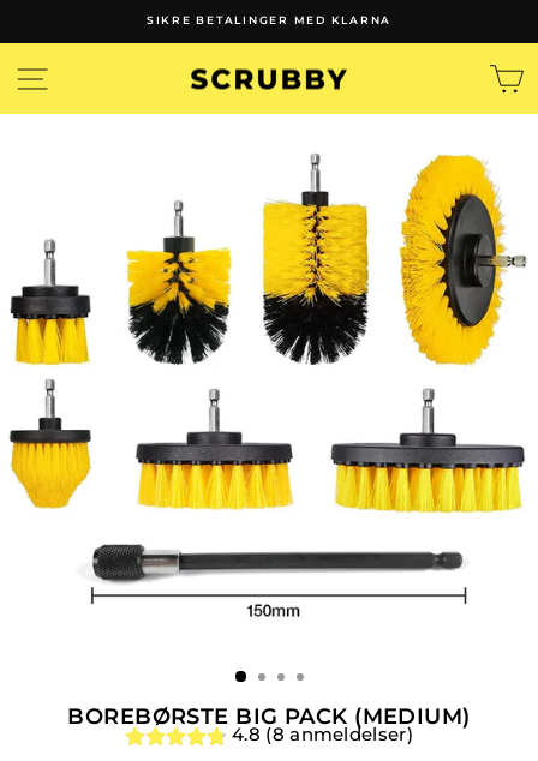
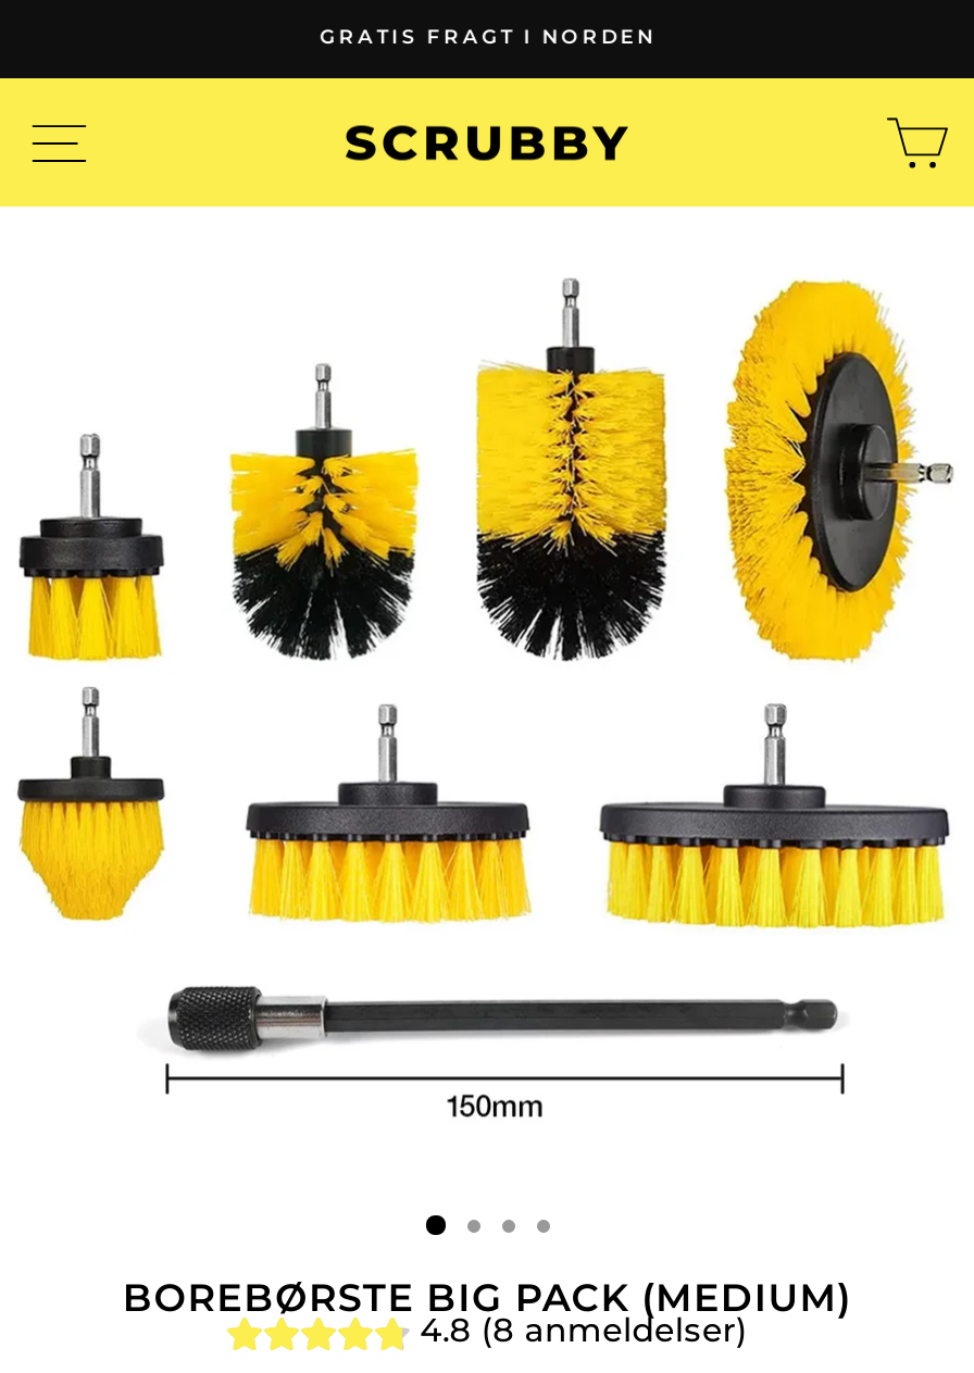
[146,14,392,26] SIKRE BETALINGER MED KLARNA -> [319,26,655,48] GRATIS FRAGT I NORDEN

